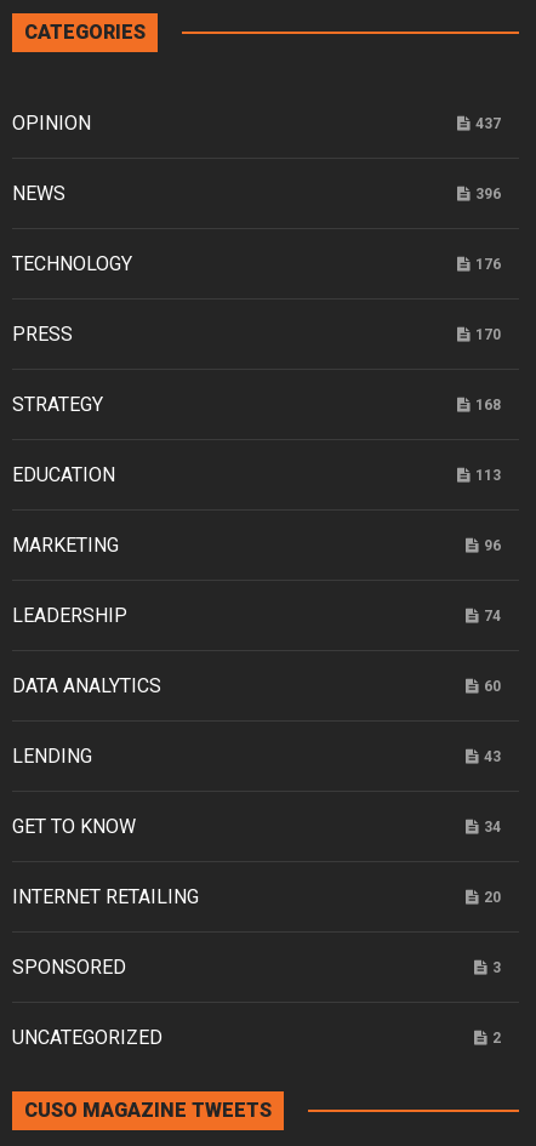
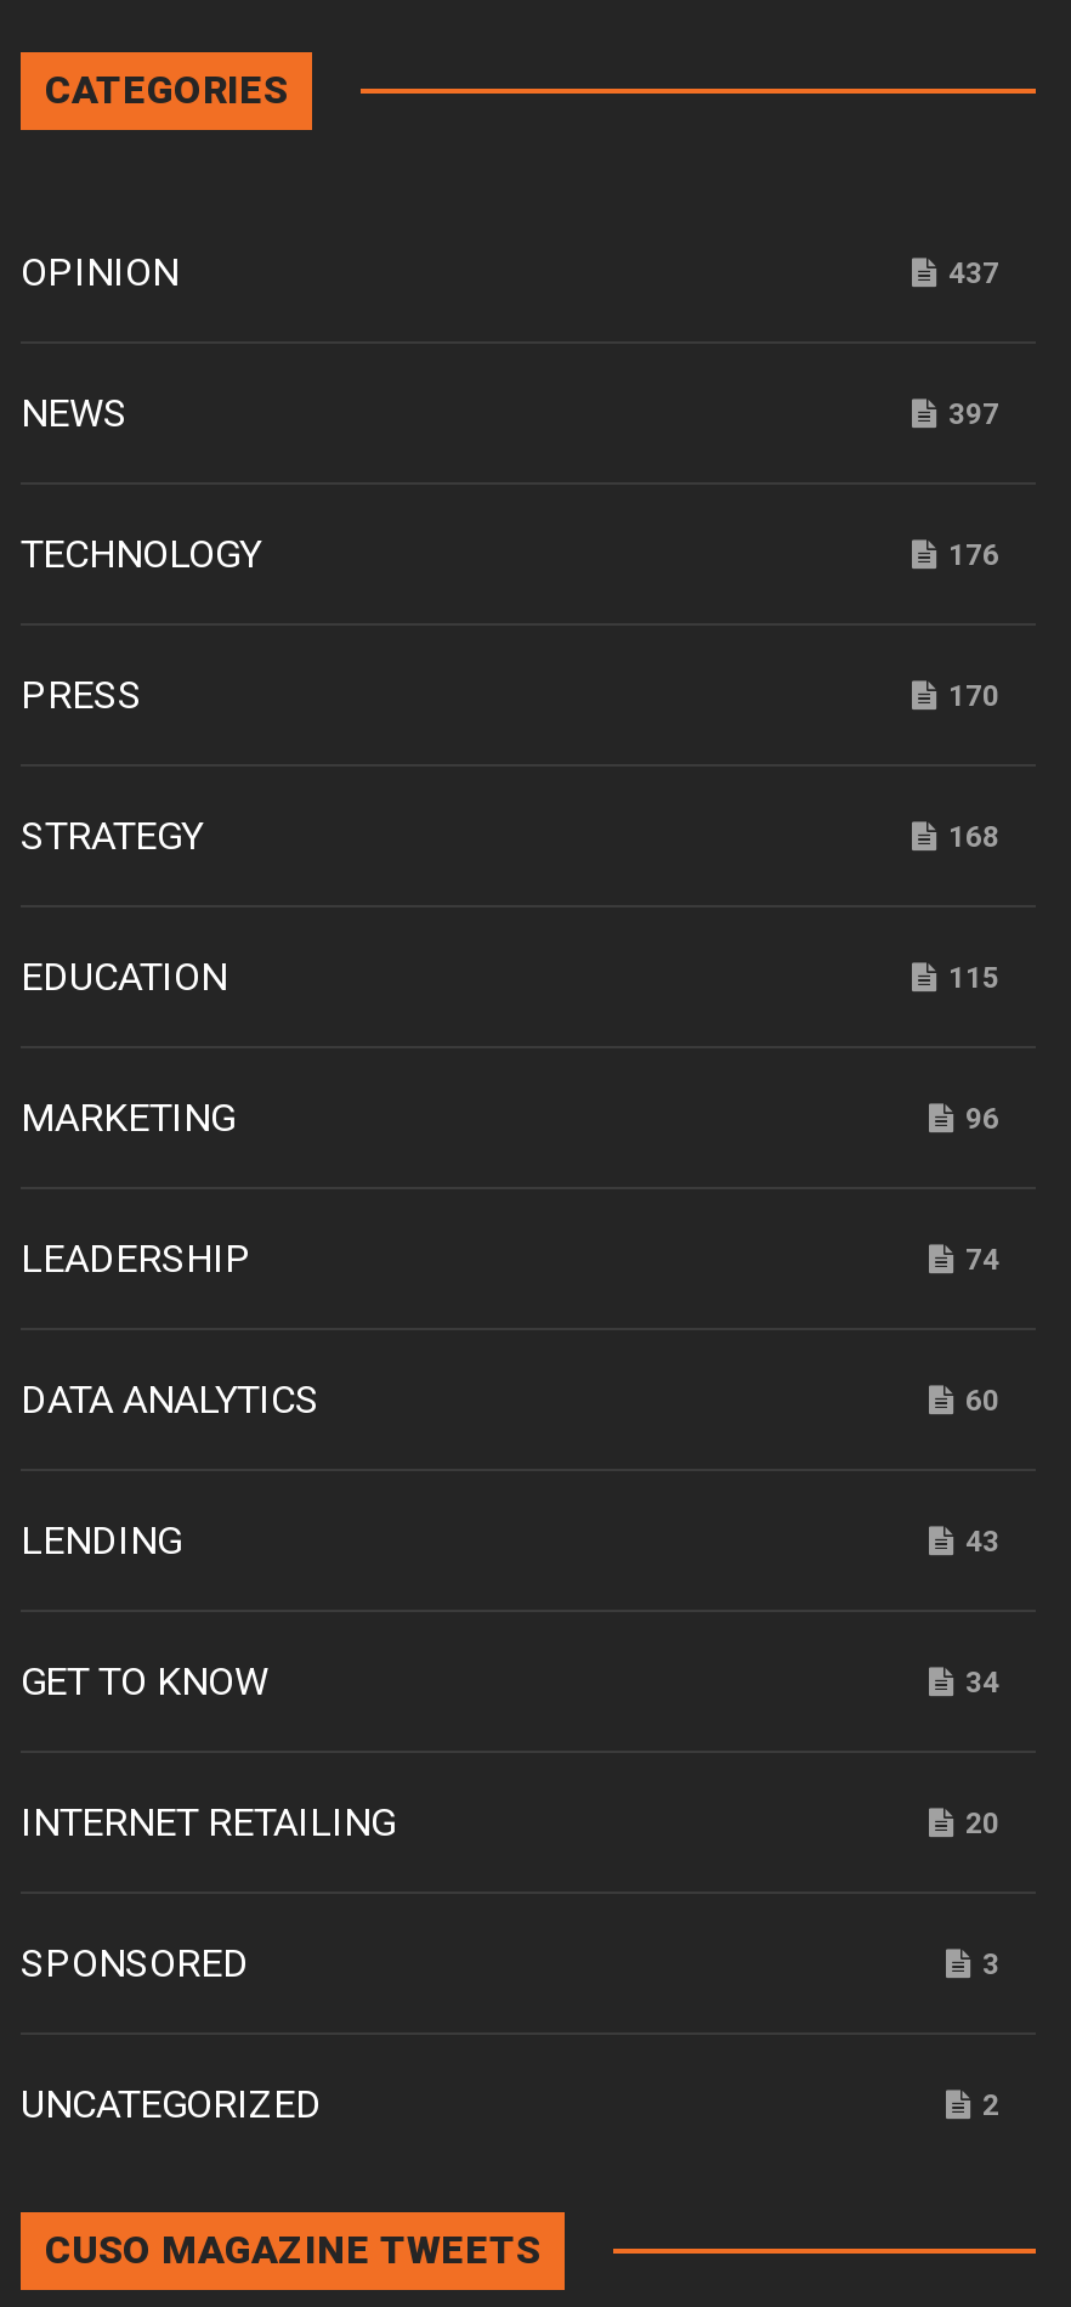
[475,186,501,203] 396 -> [948,398,999,432] 397
[475,467,501,484] 113 -> [948,962,999,996] 115

